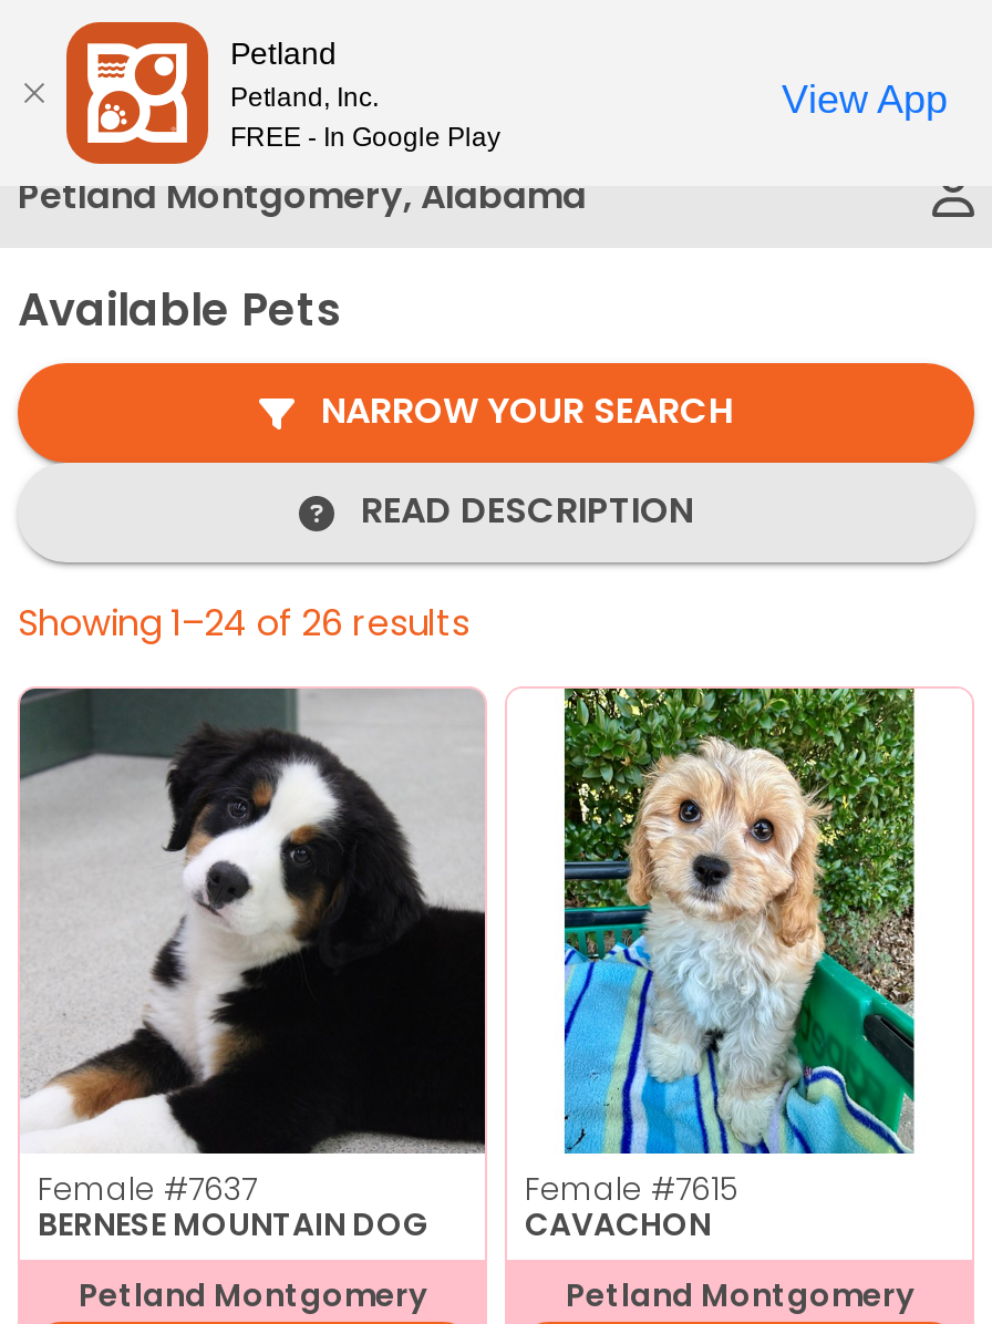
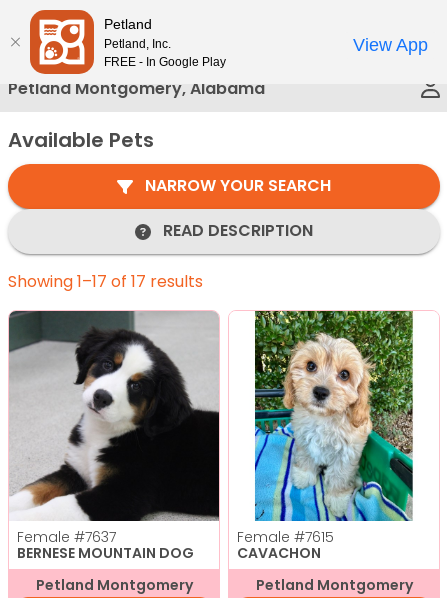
[18,597,469,648] Showing 1–24 of 26 results -> [8,270,203,293] Showing 1–17 of 17 results

